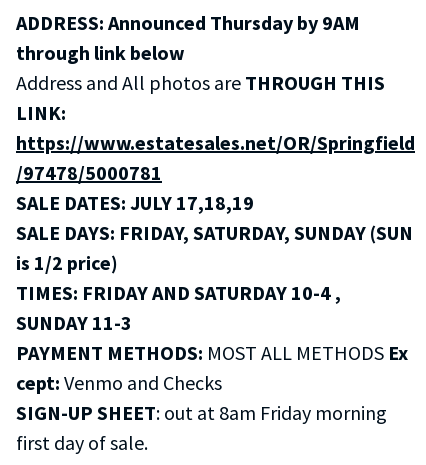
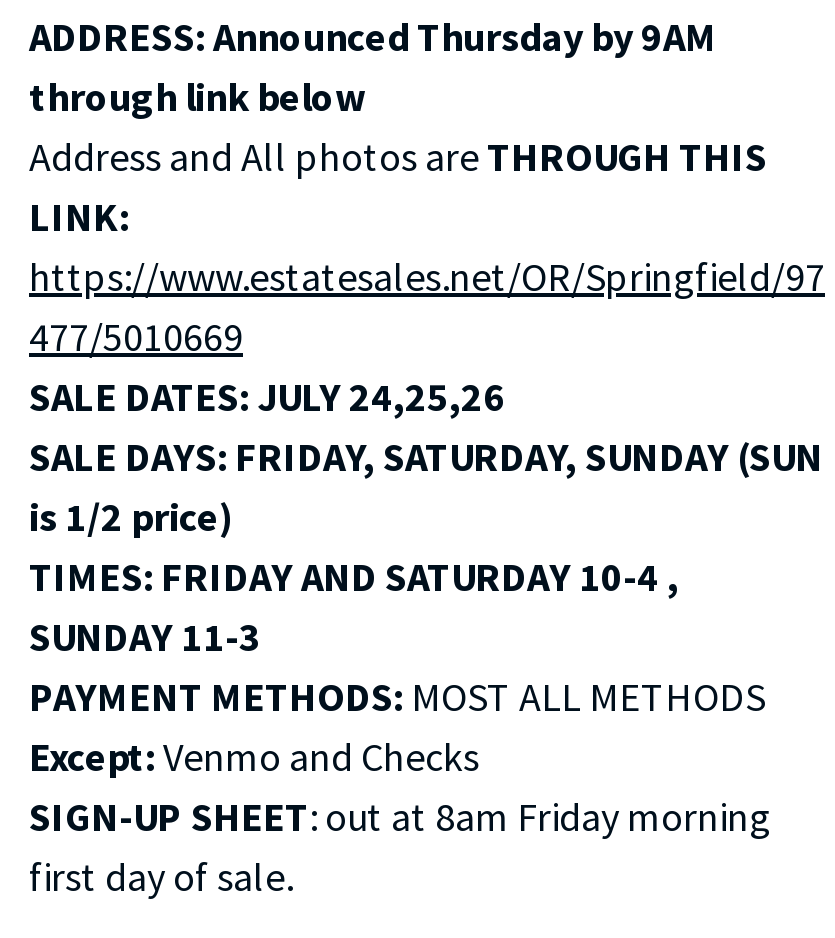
[16,130,415,215] https://www.estatesales.net/OR/Springfield | /97478/5000781 | SALE DATES: JULY 17,18,19 -> [29,252,825,422] https://www.estatesales.net/OR/Springfield/97 | 477/5010669 | SALE DATES: JULY 24,25,26

